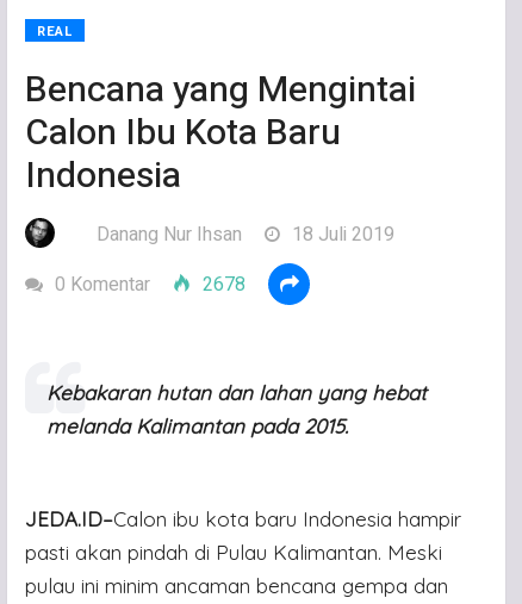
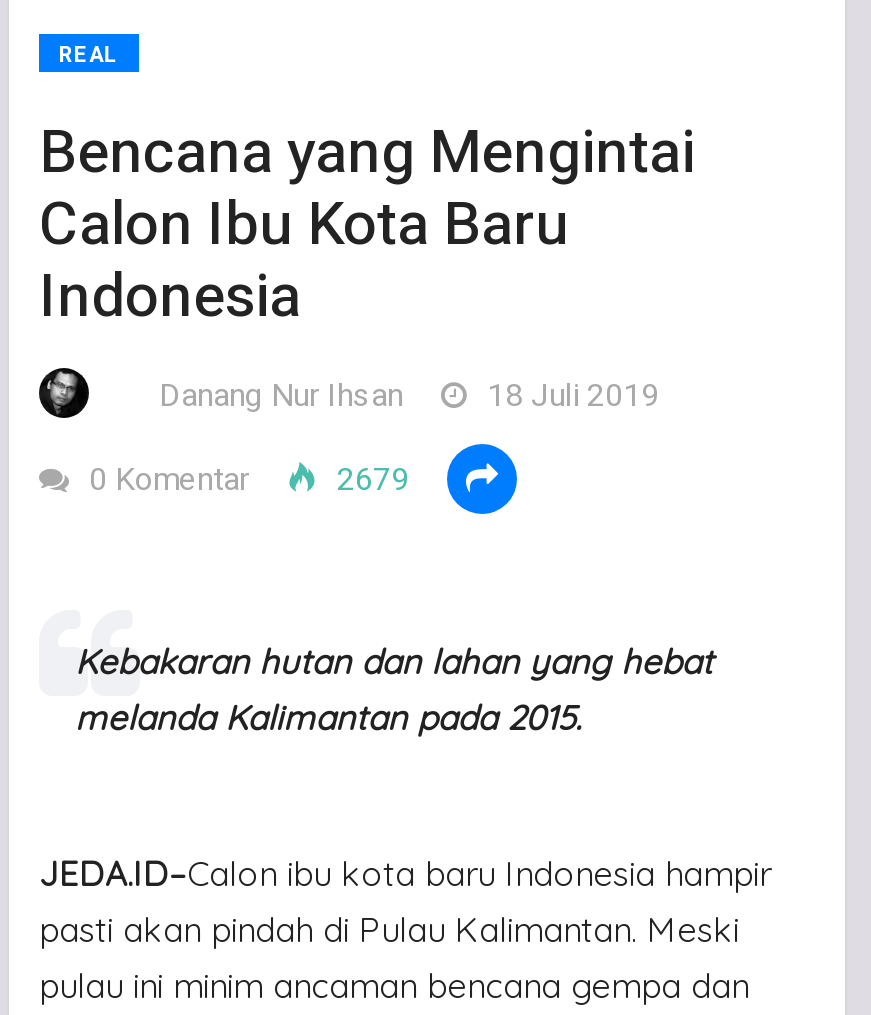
[55,270,246,299] 0 Komentar 2678 -> [89,456,409,504] 0 Komentar 2679

